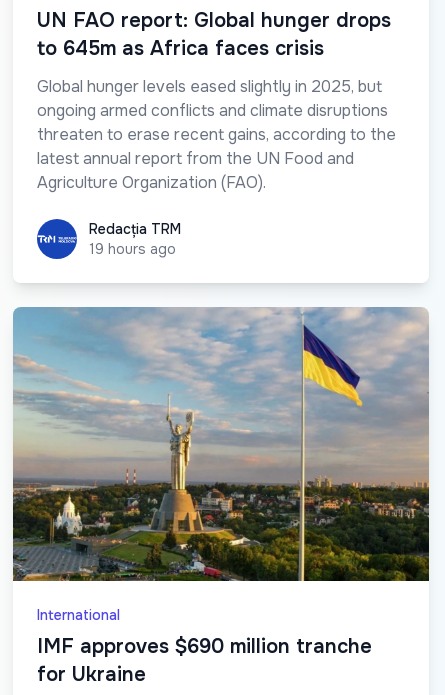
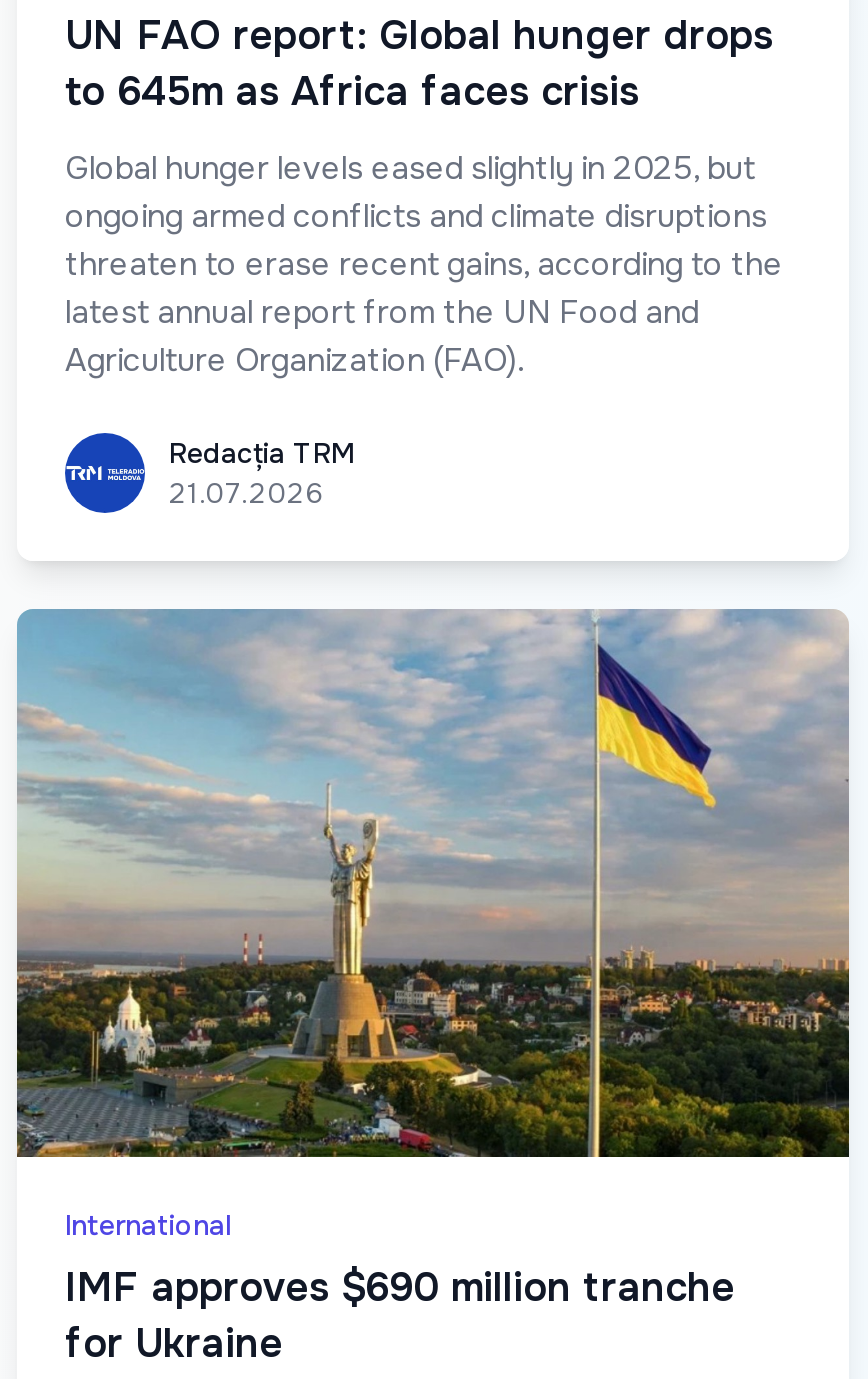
[89,239,176,257] 19 hours ago -> [169,476,323,512] 21.07.2026

